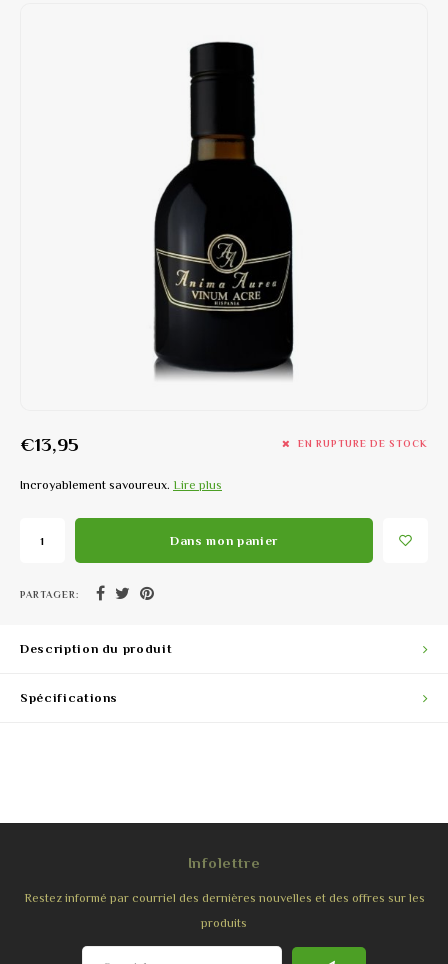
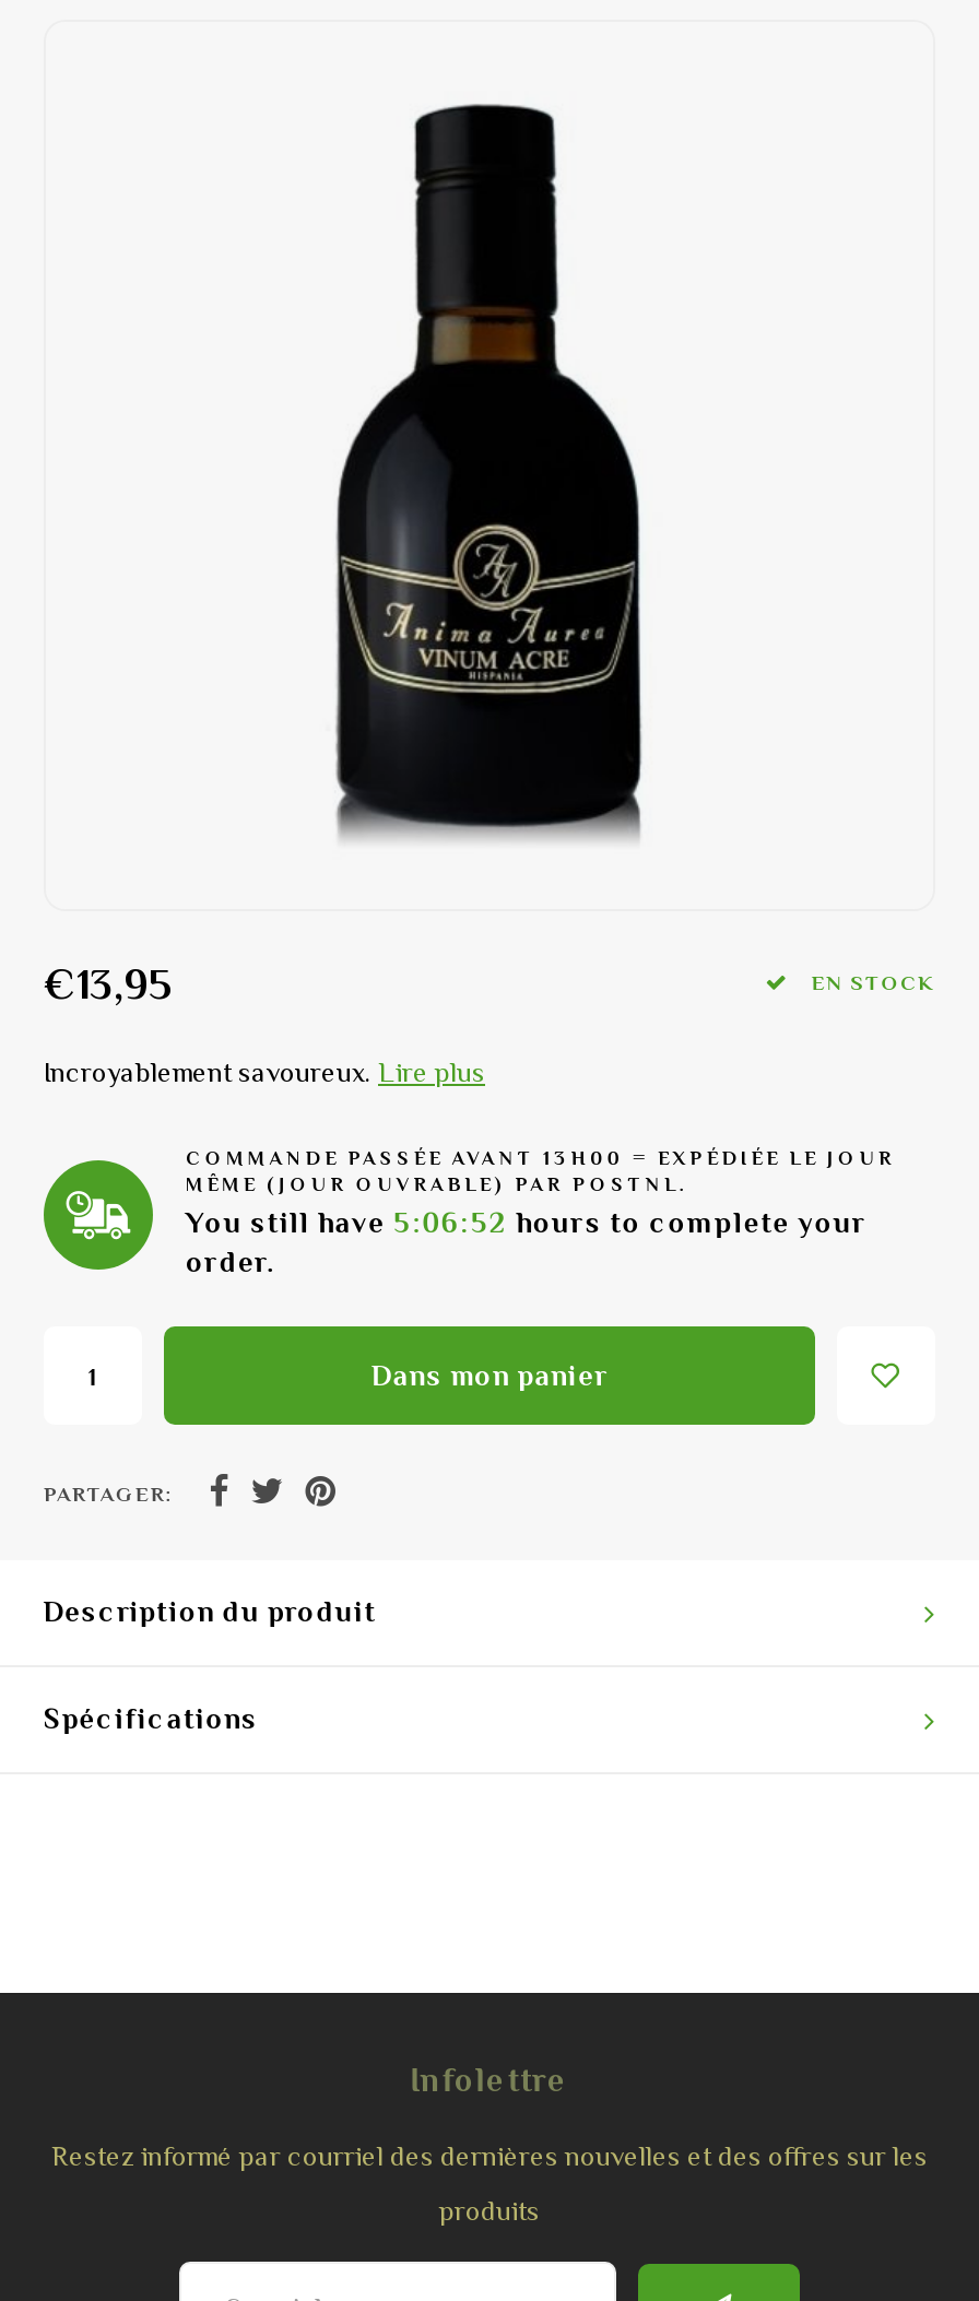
[298,437,428,448] EN RUPTURE DE STOCK -> [805,969,935,993] EN STOCK
none -> [42,1147,896,1278] [image] | COMMANDE PASSÉE AVANT 13H00 = EXPÉDIÉE LE JOUR | MÊME (JOUR OUVRABLE) PAR POSTNL. | You still have 5:06:52 hours to complete your | order.

